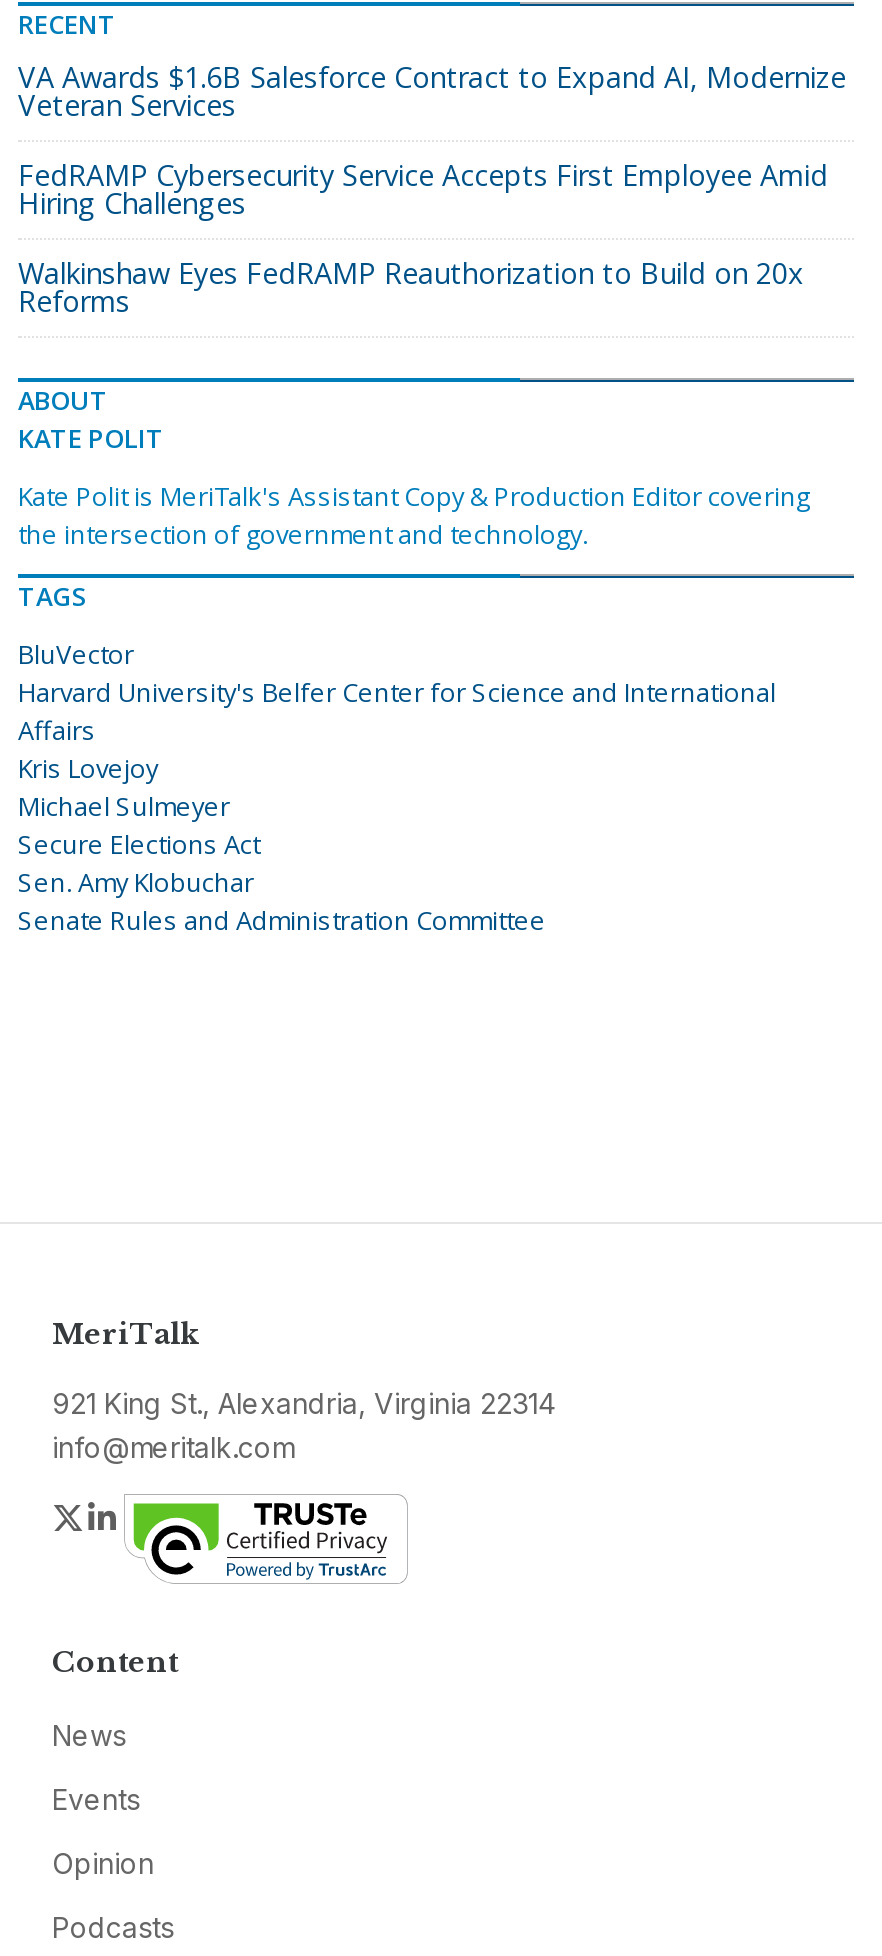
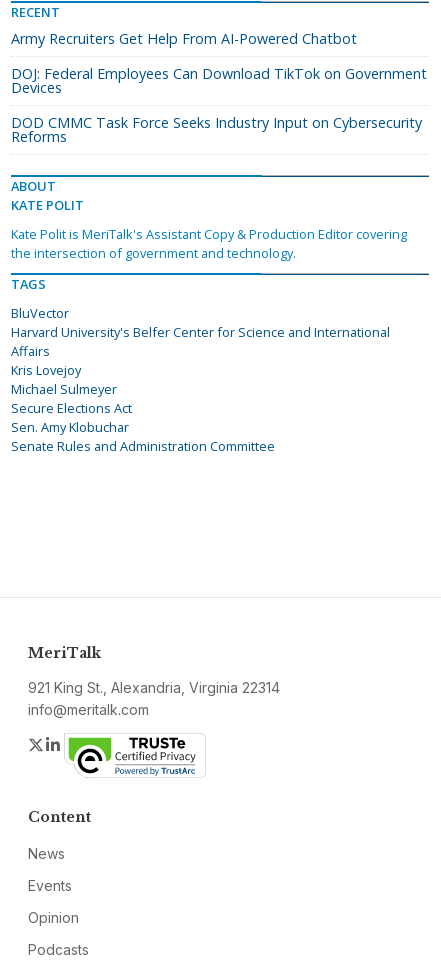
[18,58,846,124] VA Awards $1.6B Salesforce Contract to Expand AI, Modernize | Veteran Services -> [11,29,357,48] Army Recruiters Get Help From AI-Powered Chatbot
[18,156,828,222] FedRAMP Cybersecurity Service Accepts First Employee Amid | Hiring Challenges -> [11,64,427,97] DOJ: Federal Employees Can Download TikTok on Government | Devices
[18,254,804,292] Walkinshaw Eyes FedRAMP Reauthorization to Build on 20x -> [11,113,422,132] DOD CMMC Task Force Seeks Industry Input on Cybersecurity

